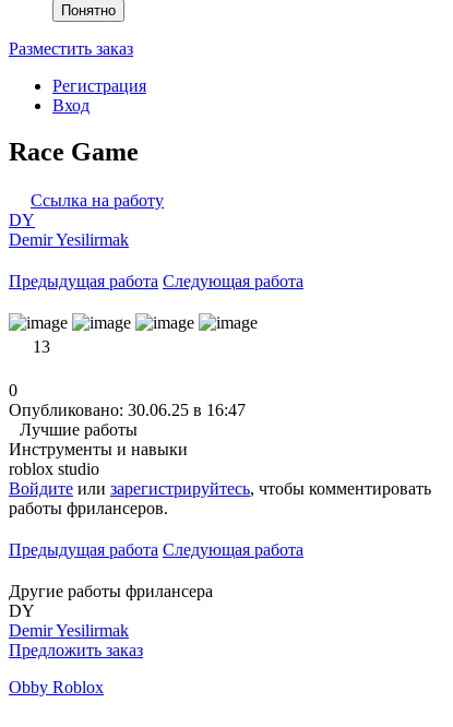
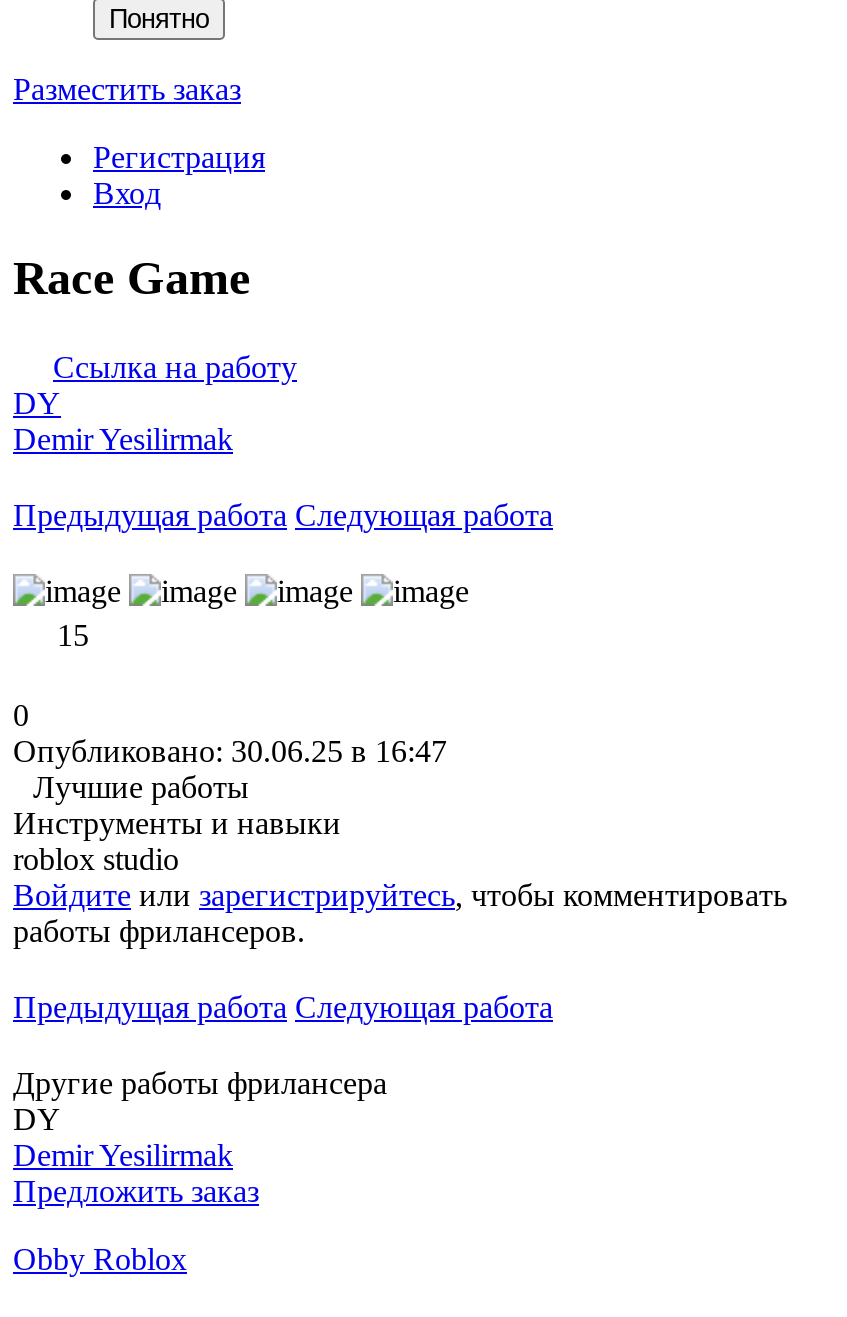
[28,337,50,356] 13 -> [49,618,89,652] 15

